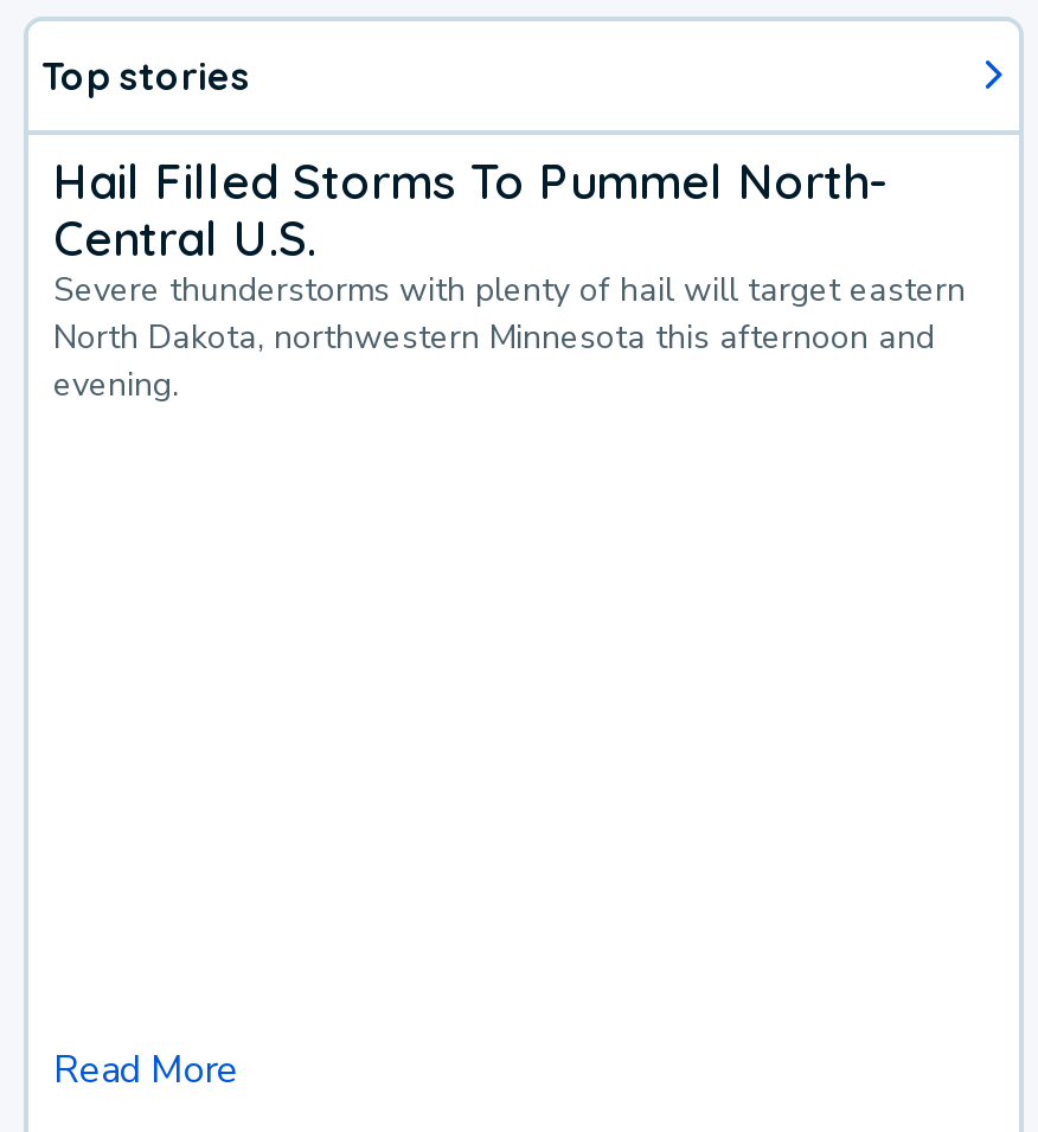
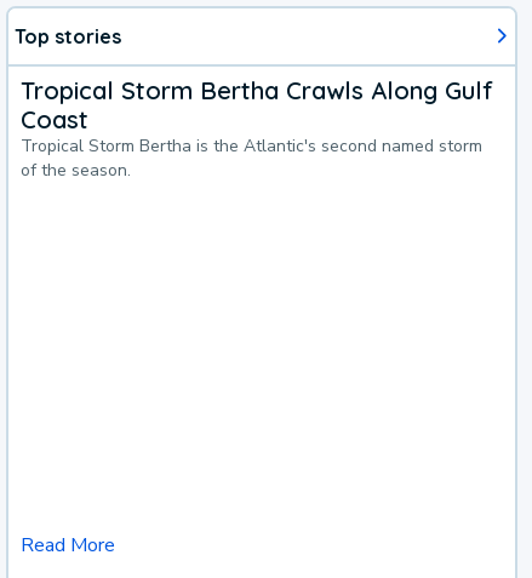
[53,151,965,407] Hail Filled Storms To Pummel North- | Central U.S. | Severe thunderstorms with plenty of hail will target eastern | North Dakota, northwestern Minnesota this afternoon and | evening. -> [21,75,494,181] Tropical Storm Bertha Crawls Along Gulf | Coast | Tropical Storm Bertha is the Atlantic's second named storm | of the season.

